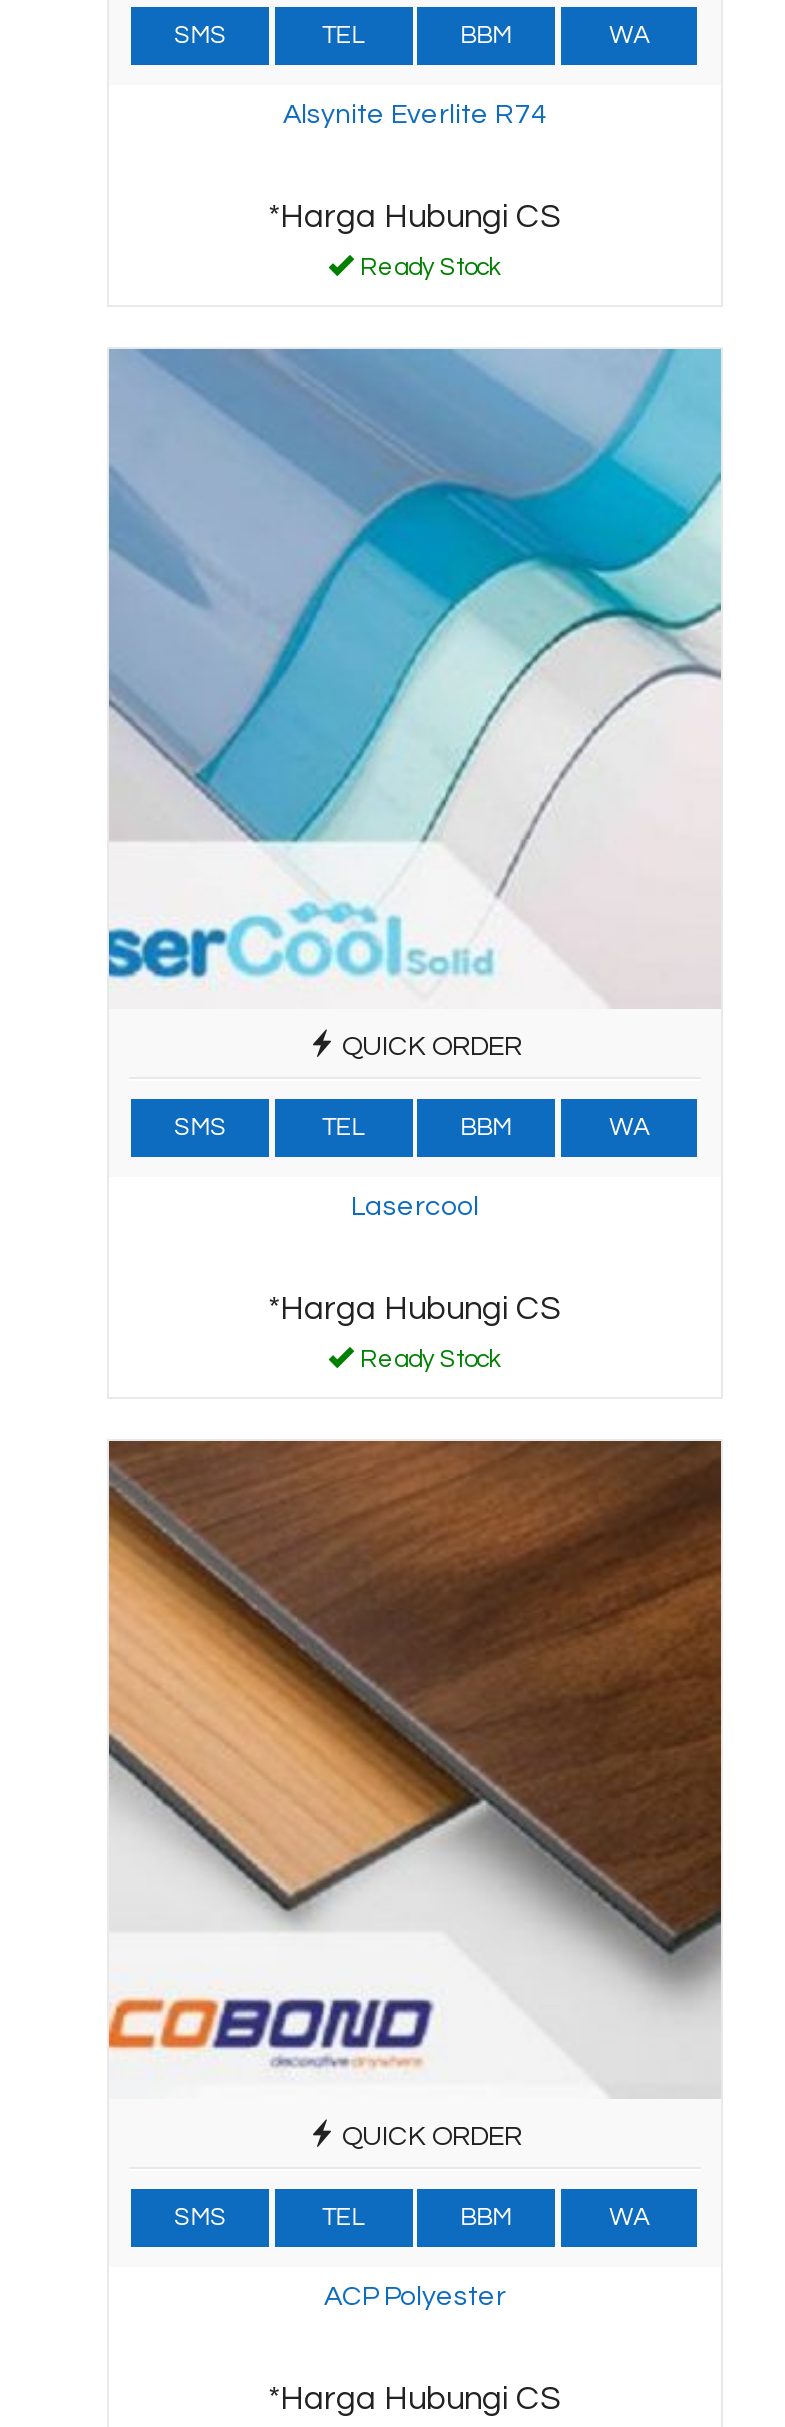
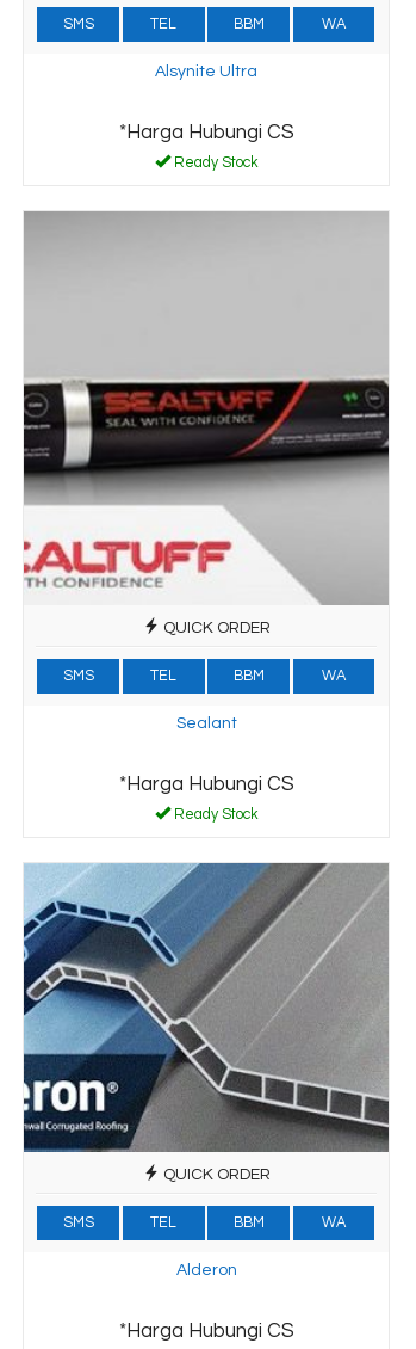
[283,102,547,130] Alsynite Everlite R74 -> [155,64,257,80] Alsynite Ultra
[107,349,721,1007] [image] -> [23,211,390,605] [image]
[351,1193,479,1221] Lasercool -> [176,715,237,732] Sealant
[107,1439,723,2097] [image] -> [23,862,389,1153] [image]
[324,2284,506,2312] ACP Polyester -> [176,1262,237,1279] Alderon

